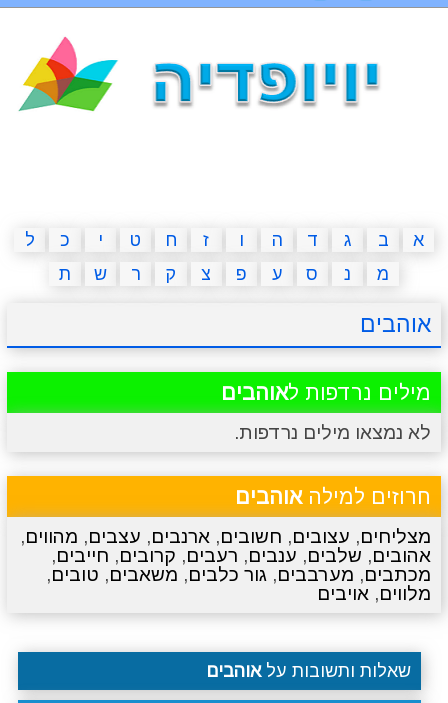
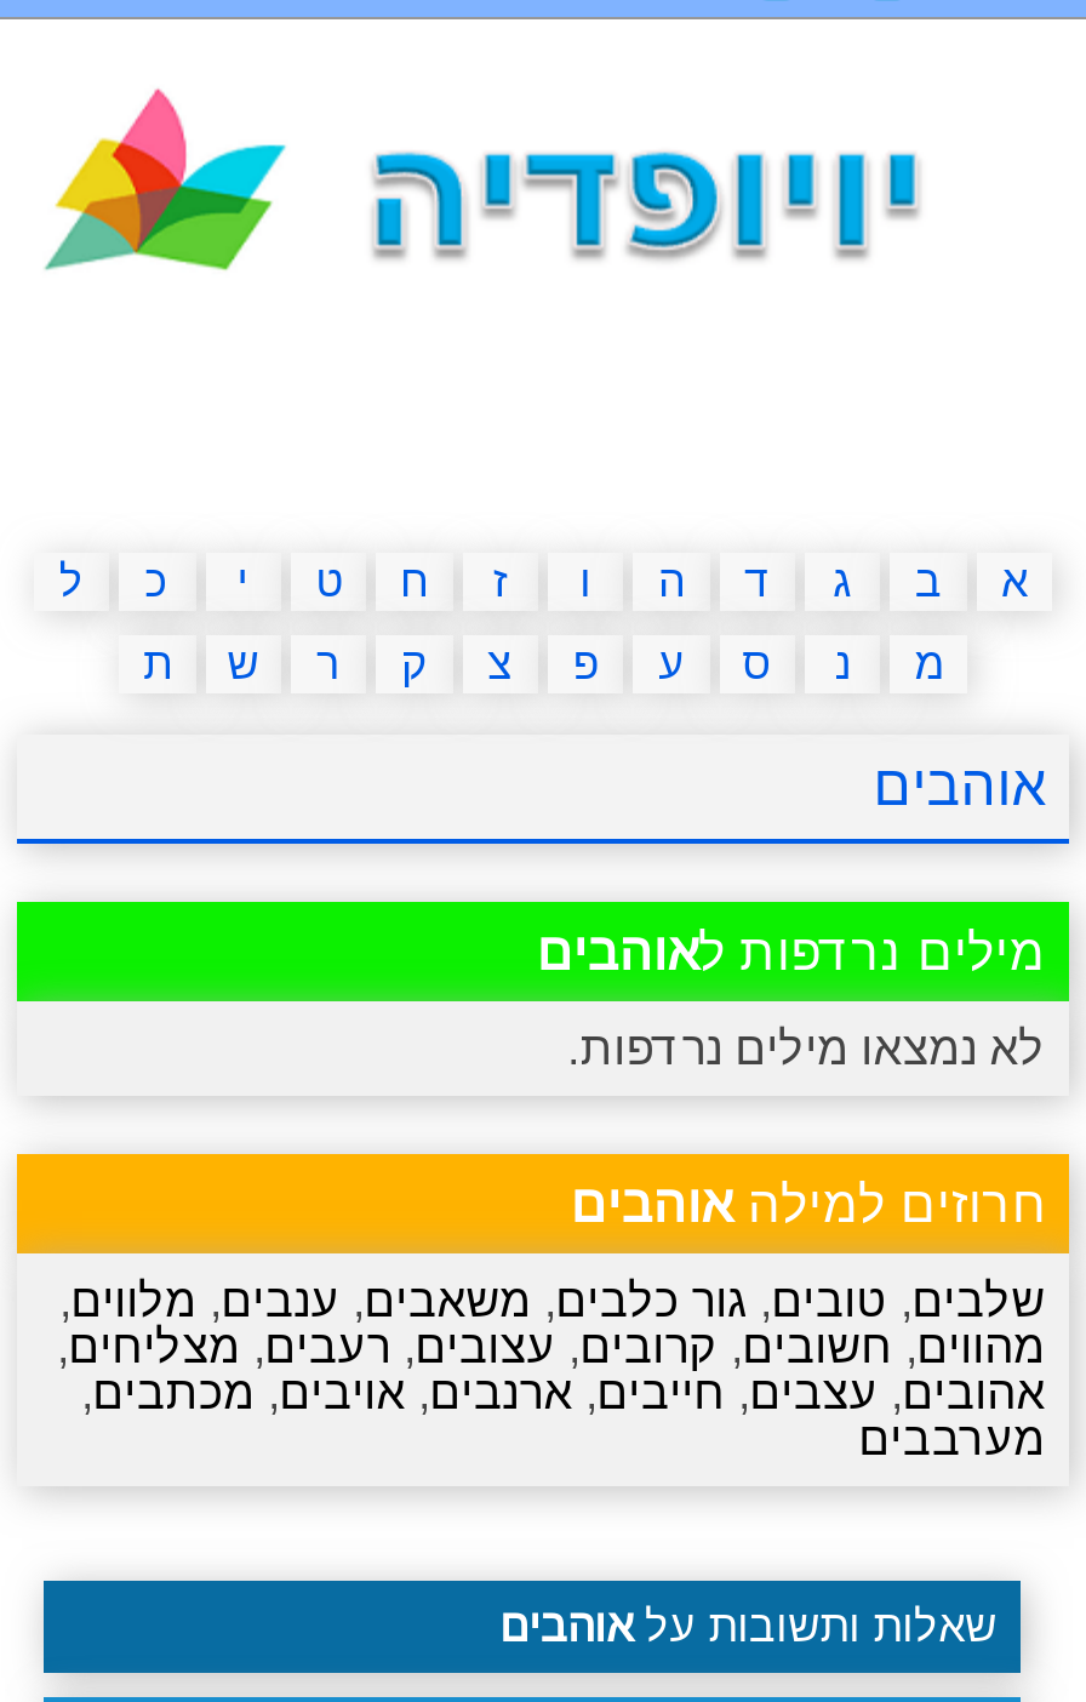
[20,525,431,603] מצליחים, עצובים, חשובים, ארנבים, עצבים, מהווים, | אהובים, שלבים, ענבים, רעבים, קרובים, חייבים, | מכתבים, מערבבים, גור כלבים, משאבים, טובים, | מלווים, אויבים -> [56,1274,1046,1463] שלבים, טובים, גור כלבים, משאבים, ענבים, מלווים, | מהווים, חשובים, קרובים, עצובים, רעבים, מצליחים, | אהובים, עצבים, חייבים, ארנבים, אויבים, מכתבים, | מערבבים

